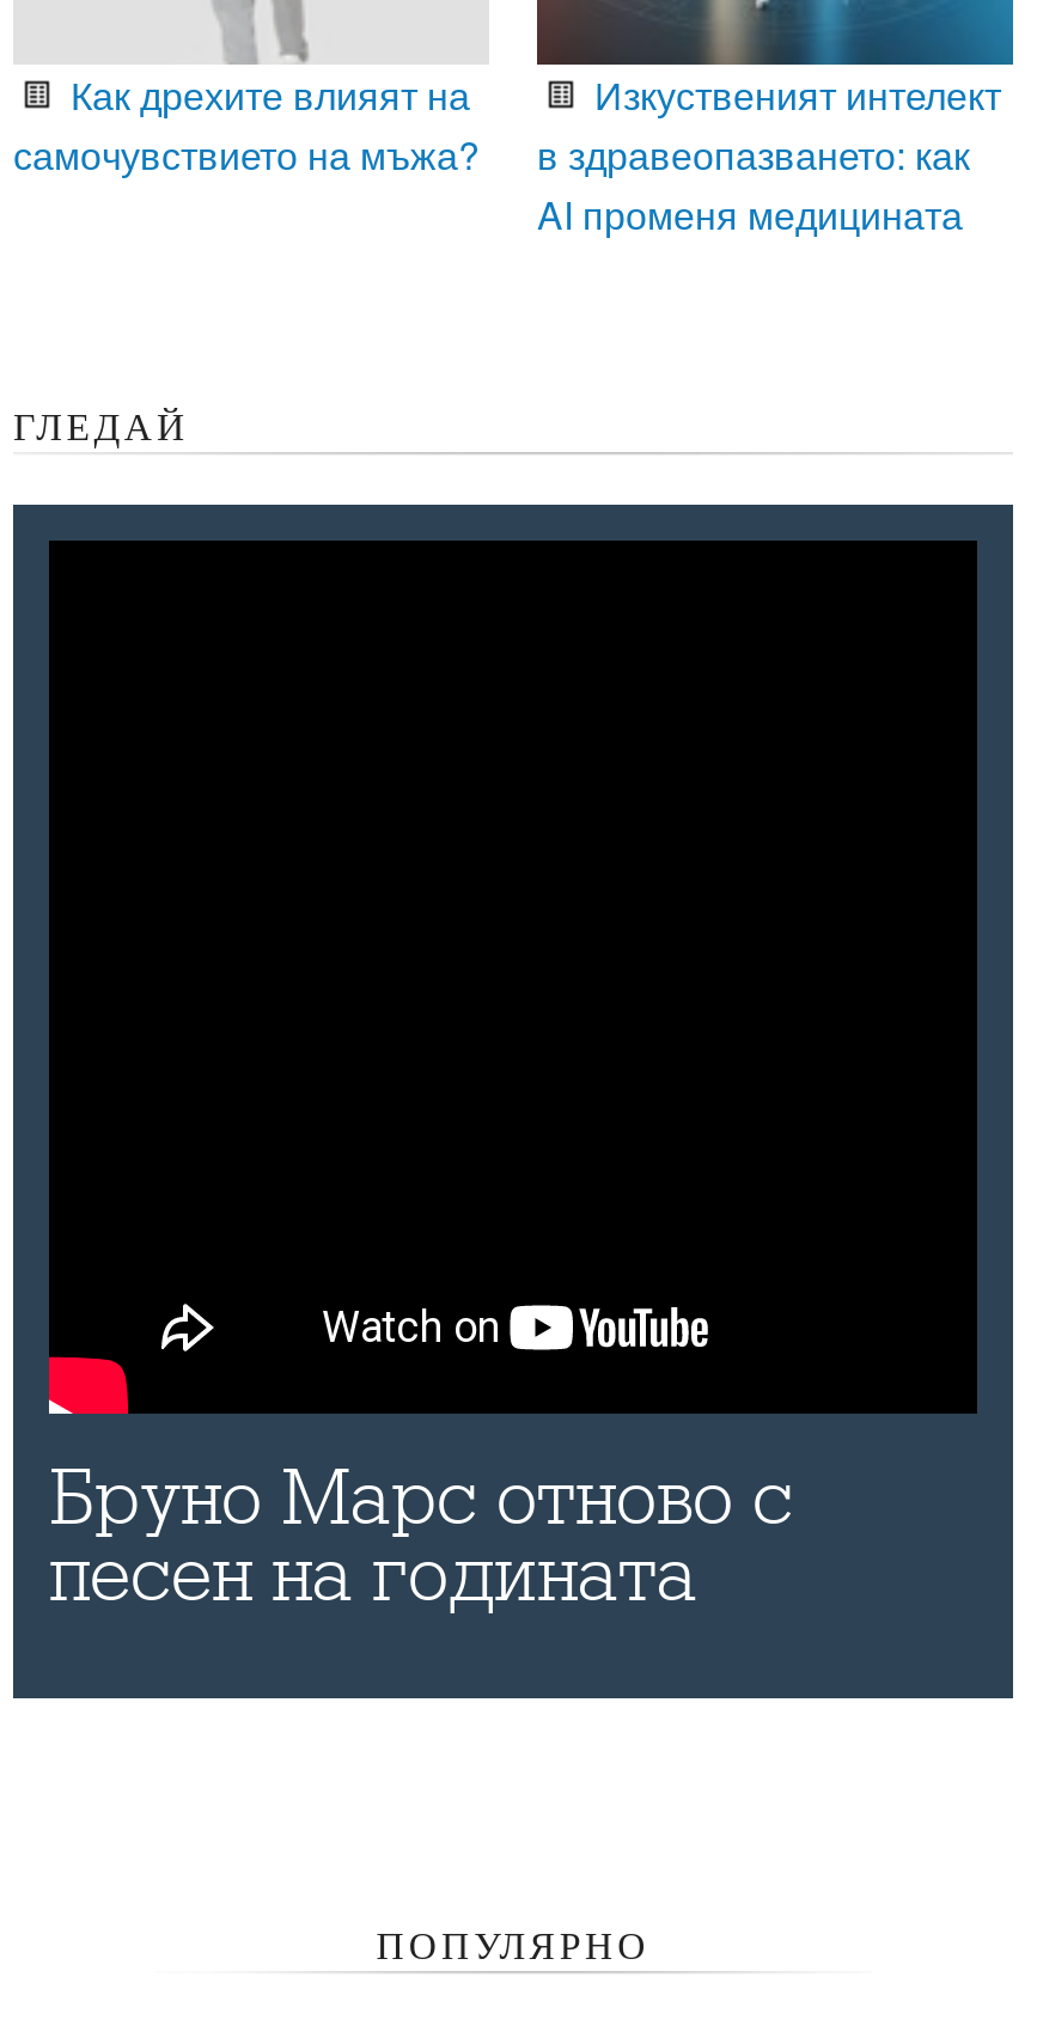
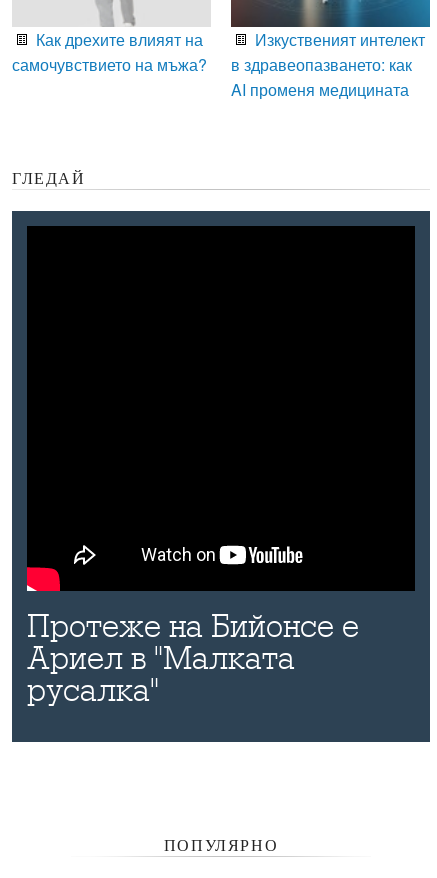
[49,1455,793,1620] Бруно Марс отново с | песен на годината -> [27,608,359,709] Протеже на Бийонсе е | Ариел в "Малката | русалка"

